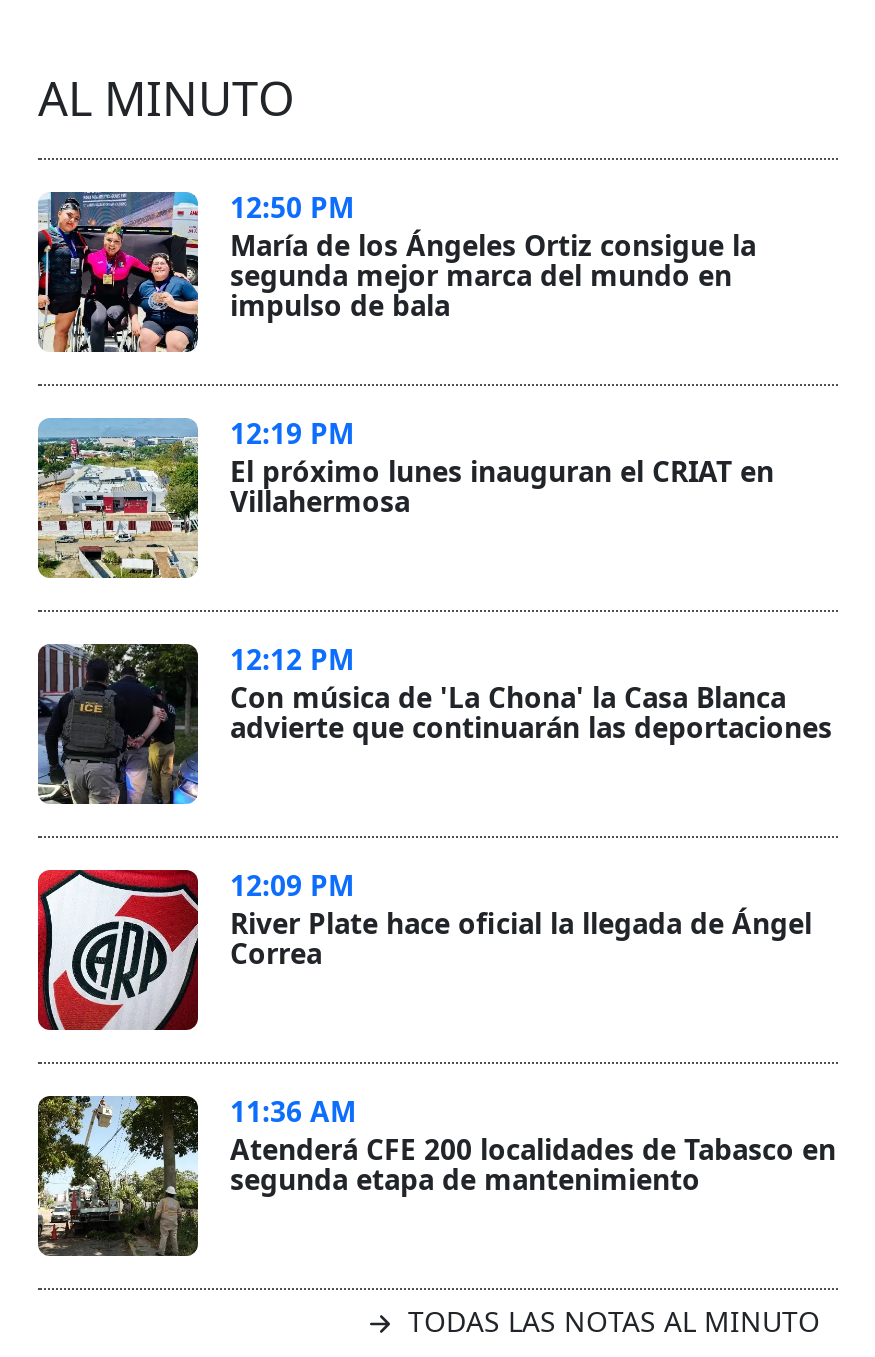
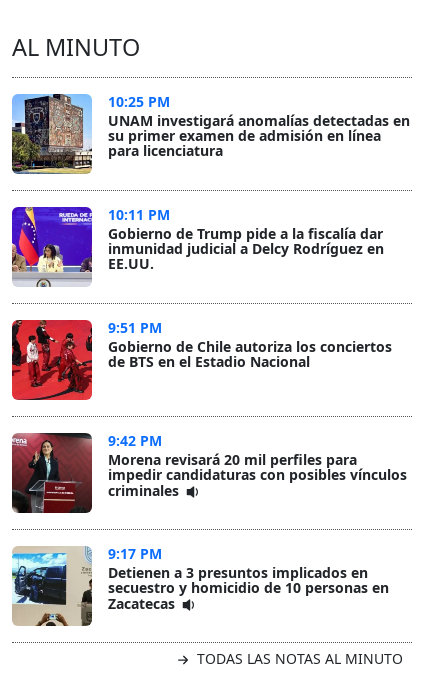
[36,188,756,354] [image] | 12:50 PM | María de los Ángeles Ortiz consigue la | segunda mejor marca del mundo en | impulso de bala -> [11,92,410,175] [image] | 10:25 PM | UNAM investigará anomalías detectadas en | su primer examen de admisión en línea | para licenciatura
[36,414,774,580] [image] | 12:19 PM | El próximo lunes inauguran el CRIAT en | Villahermosa -> [11,205,384,287] [image] | 10:11 PM | Gobierno de Trump pide a la fiscalía dar | inmunidad judicial a Delcy Rodríguez en | EE.UU.
[36,640,832,806] [image] | 12:12 PM | Con música de 'La Chona' la Casa Blanca | advierte que continuarán las deportaciones -> [11,318,392,401] [image] | 9:51 PM | Gobierno de Chile autoriza los conciertos | de BTS en el Estadio Nacional
[36,866,812,1032] [image] | 12:09 PM | River Plate hace oficial la llegada de Ángel | Correa -> [11,431,407,514] [image] | 9:42 PM | Morena revisará 20 mil perfiles para | impedir candidaturas con posibles vínculos | criminales
[36,1092,836,1258] [image] | 11:36 AM | Atenderá CFE 200 localidades de Tabasco en | segunda etapa de mantenimiento -> [11,544,389,626] [image] | 9:17 PM | Detienen a 3 presuntos implicados en | secuestro y homicidio de 10 personas en | Zacatecas

